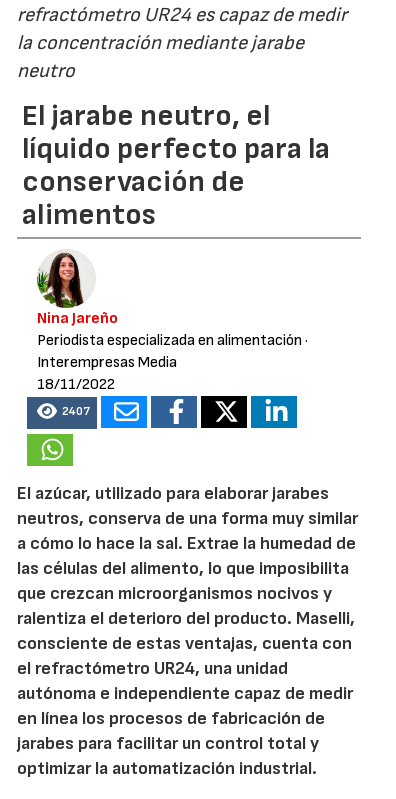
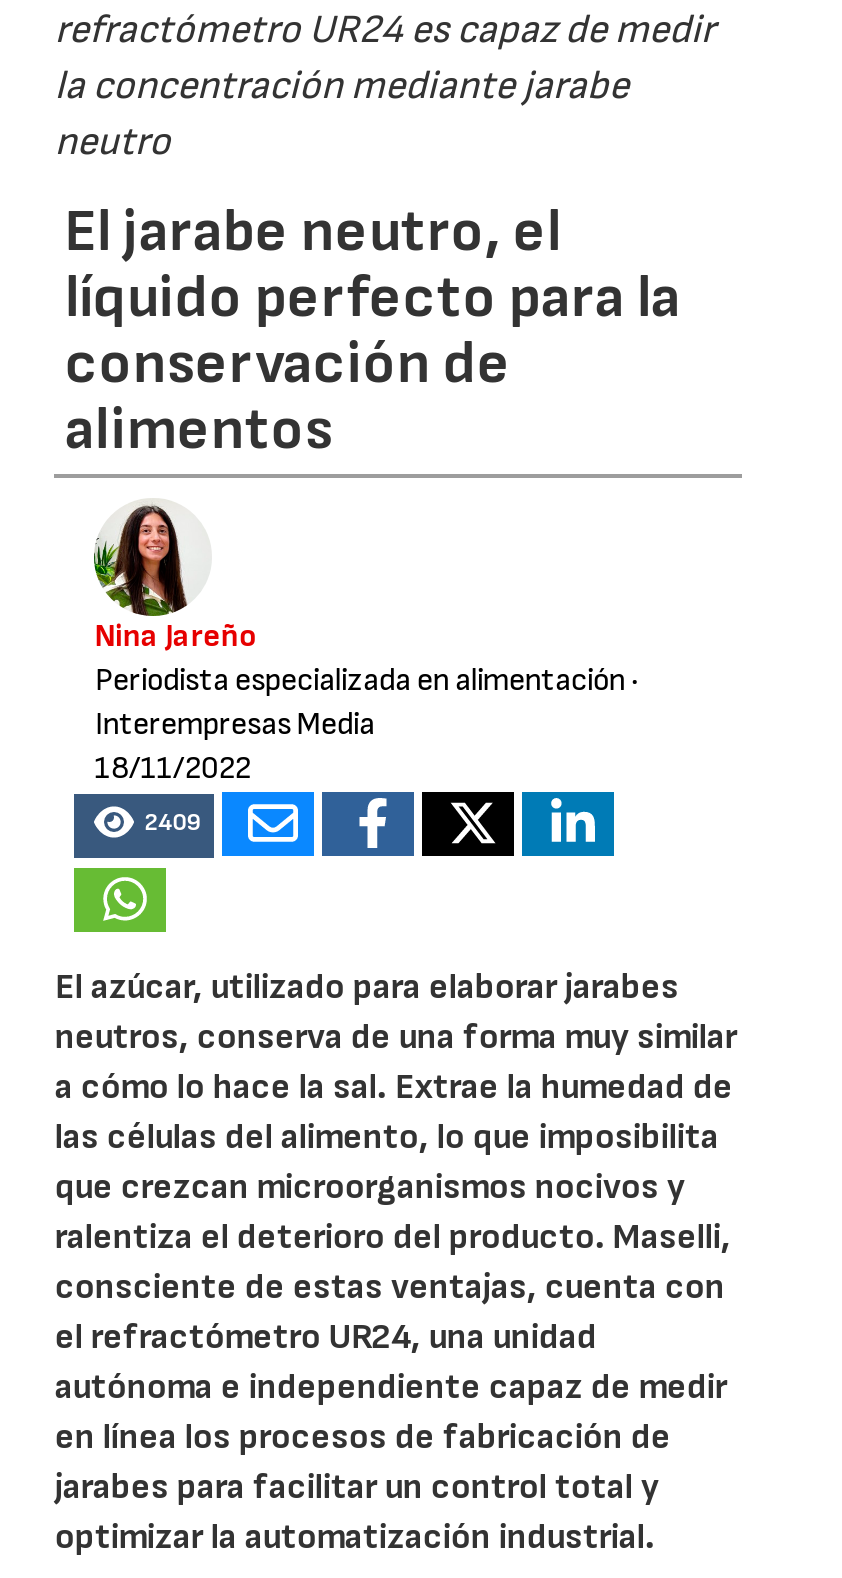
[62,404,90,419] 2407 -> [145,807,201,837] 2409

